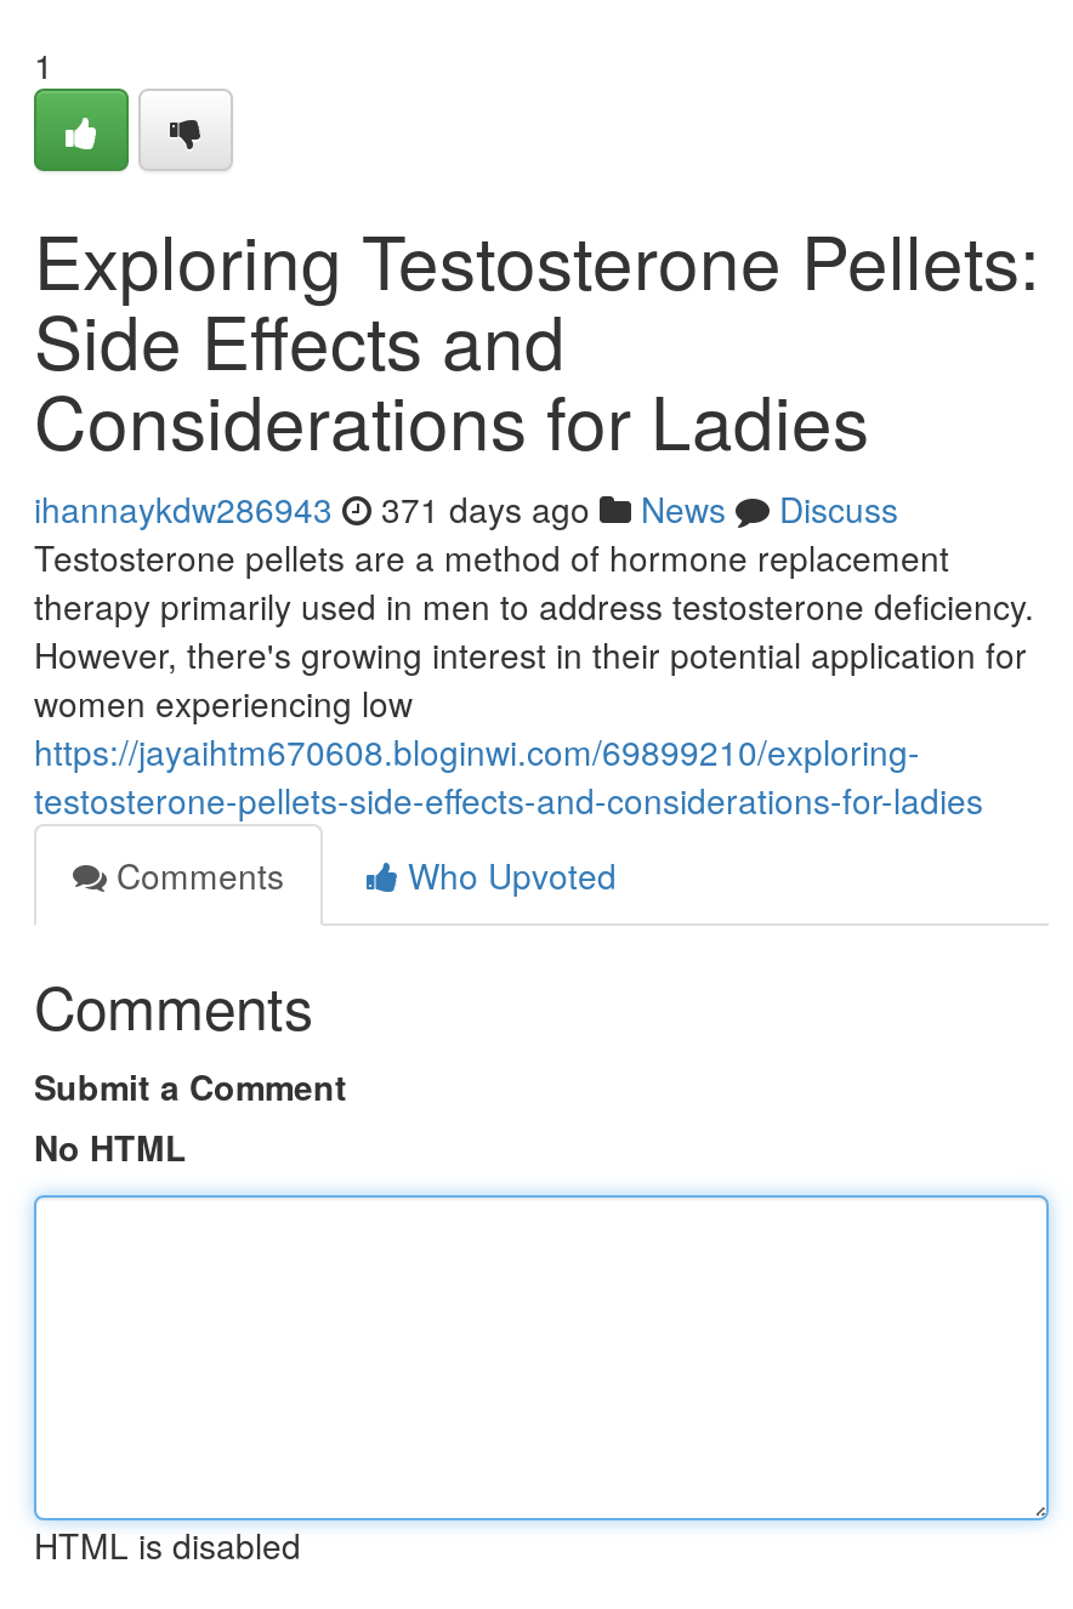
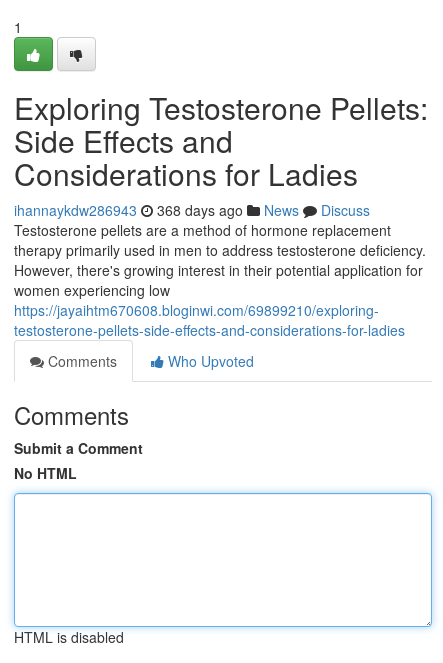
[34,484,898,533] ihannaykdw286943 371 days ago News Discuss -> [14,200,370,220] ihannaykdw286943 368 days ago News Discuss

